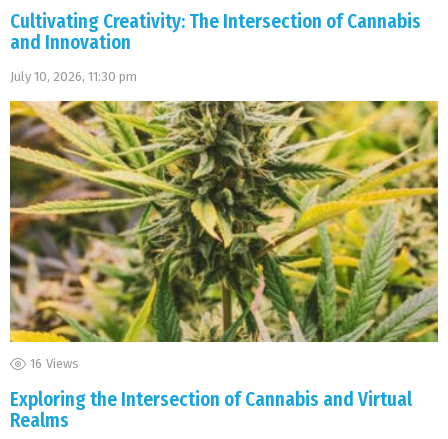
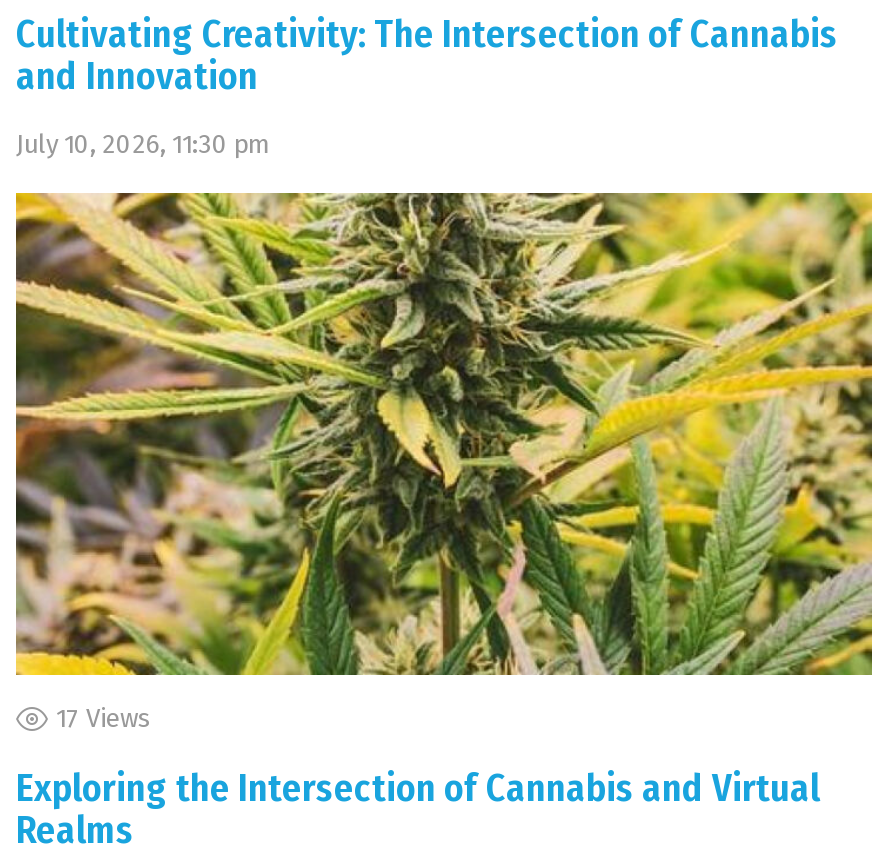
[30,356,79,371] 16 Views -> [56,703,152,733] 17 Views

